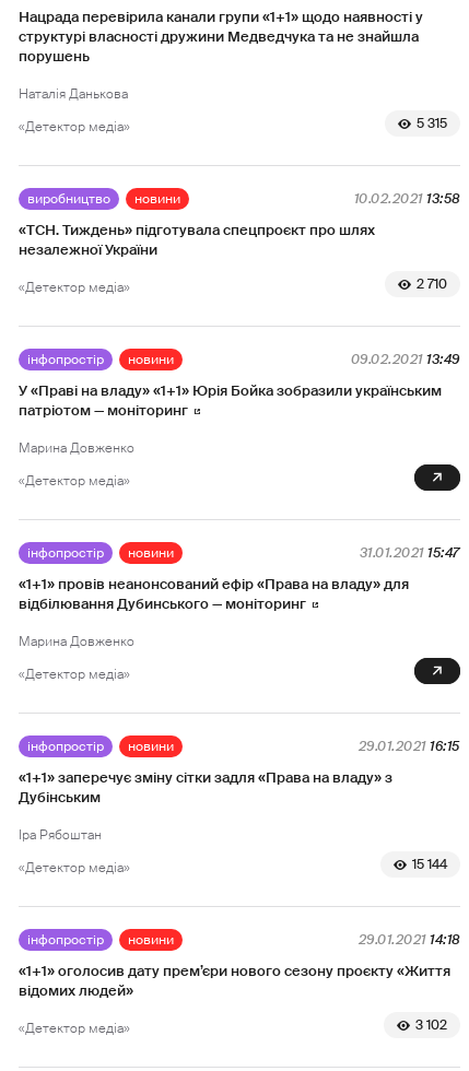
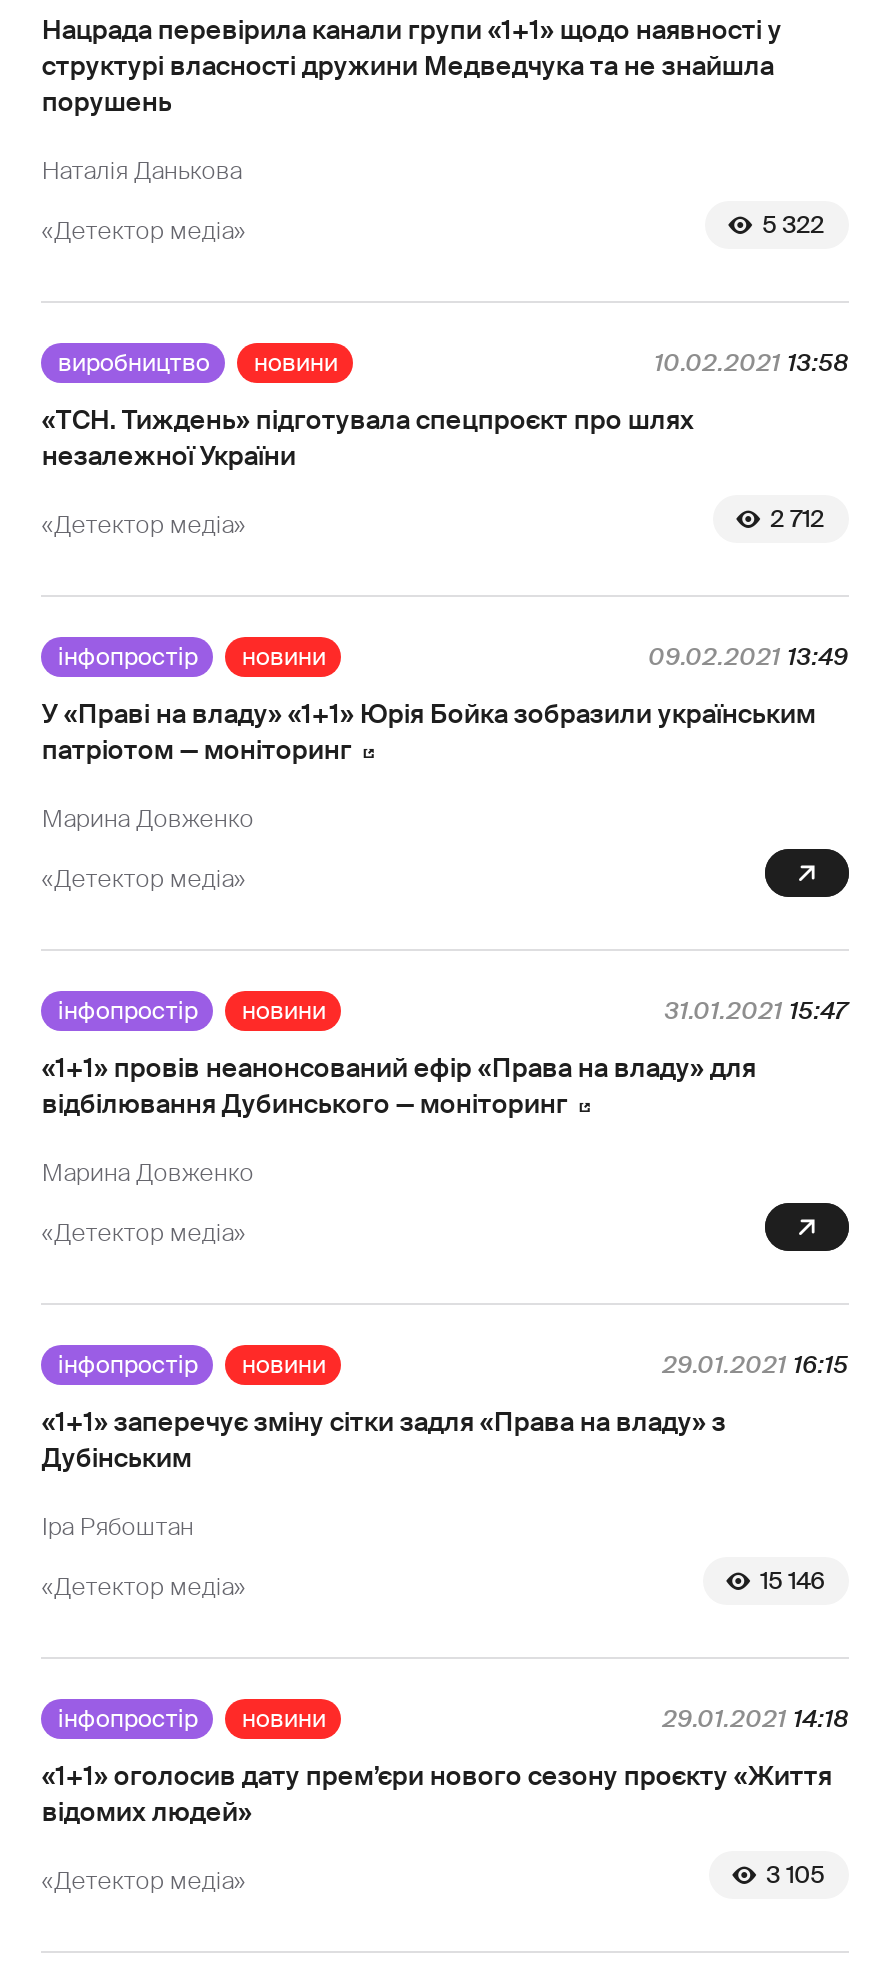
[416,114,447,132] 5 315 -> [762,208,824,240] 5 322
[416,275,447,292] 2 710 -> [770,502,824,534] 2 712
[412,855,447,873] 15 144 -> [760,1564,824,1596] 15 146
[415,1016,447,1033] 3 102 -> [766,1858,824,1890] 3 105

